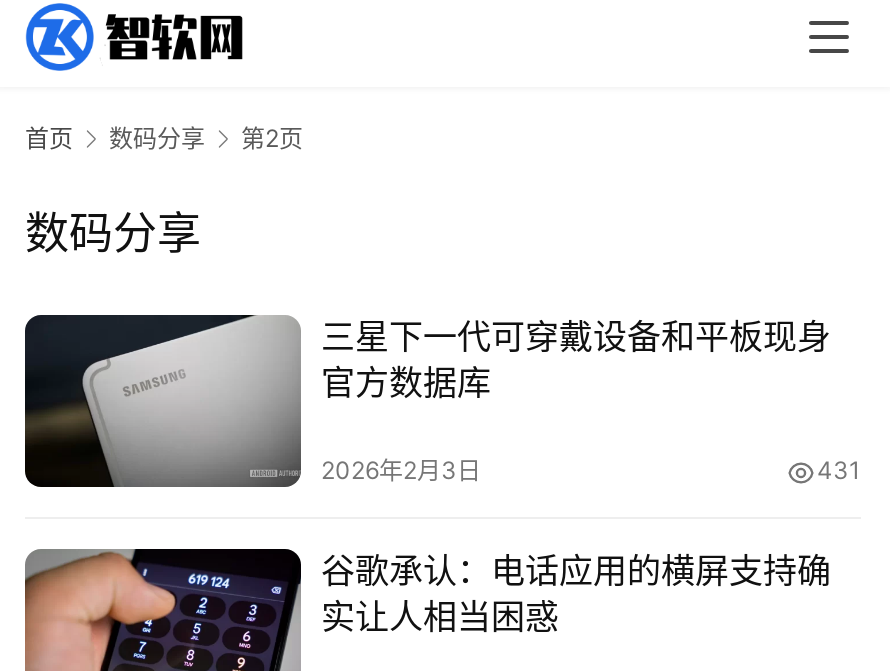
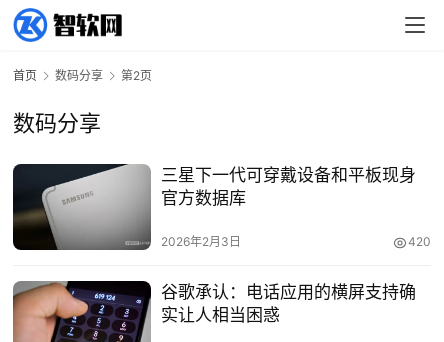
[817,456,861,486] 431 -> [408,234,431,249] 420

